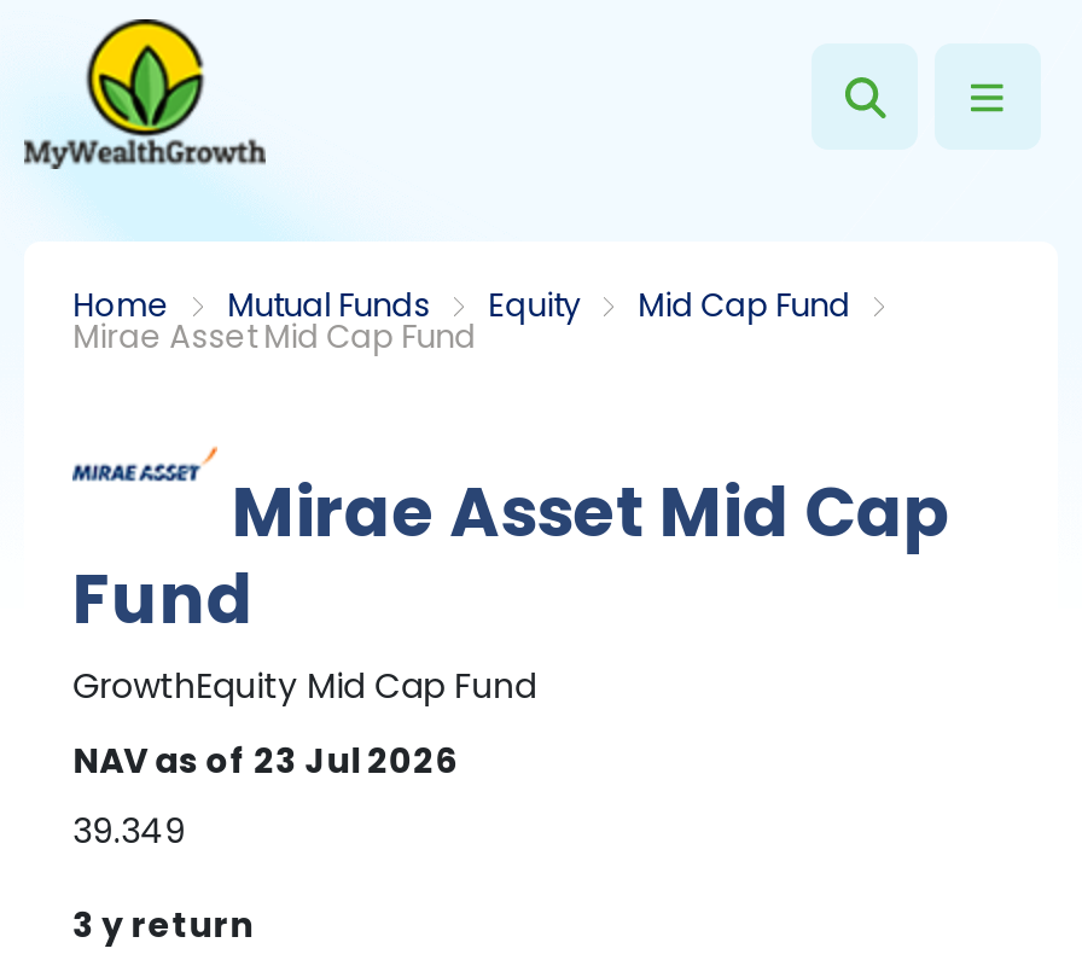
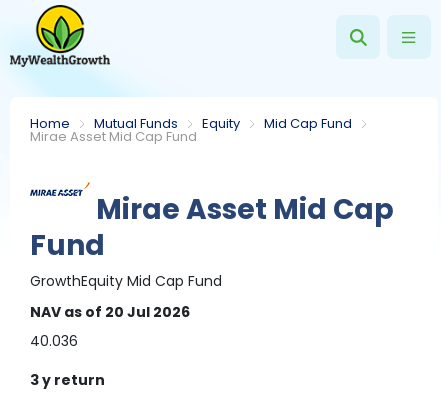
[73,737,457,785] NAV as of 23 Jul 2026 -> [30,302,190,322] NAV as of 20 Jul 2026
[73,807,186,855] 39.349 -> [30,331,78,351] 40.036

